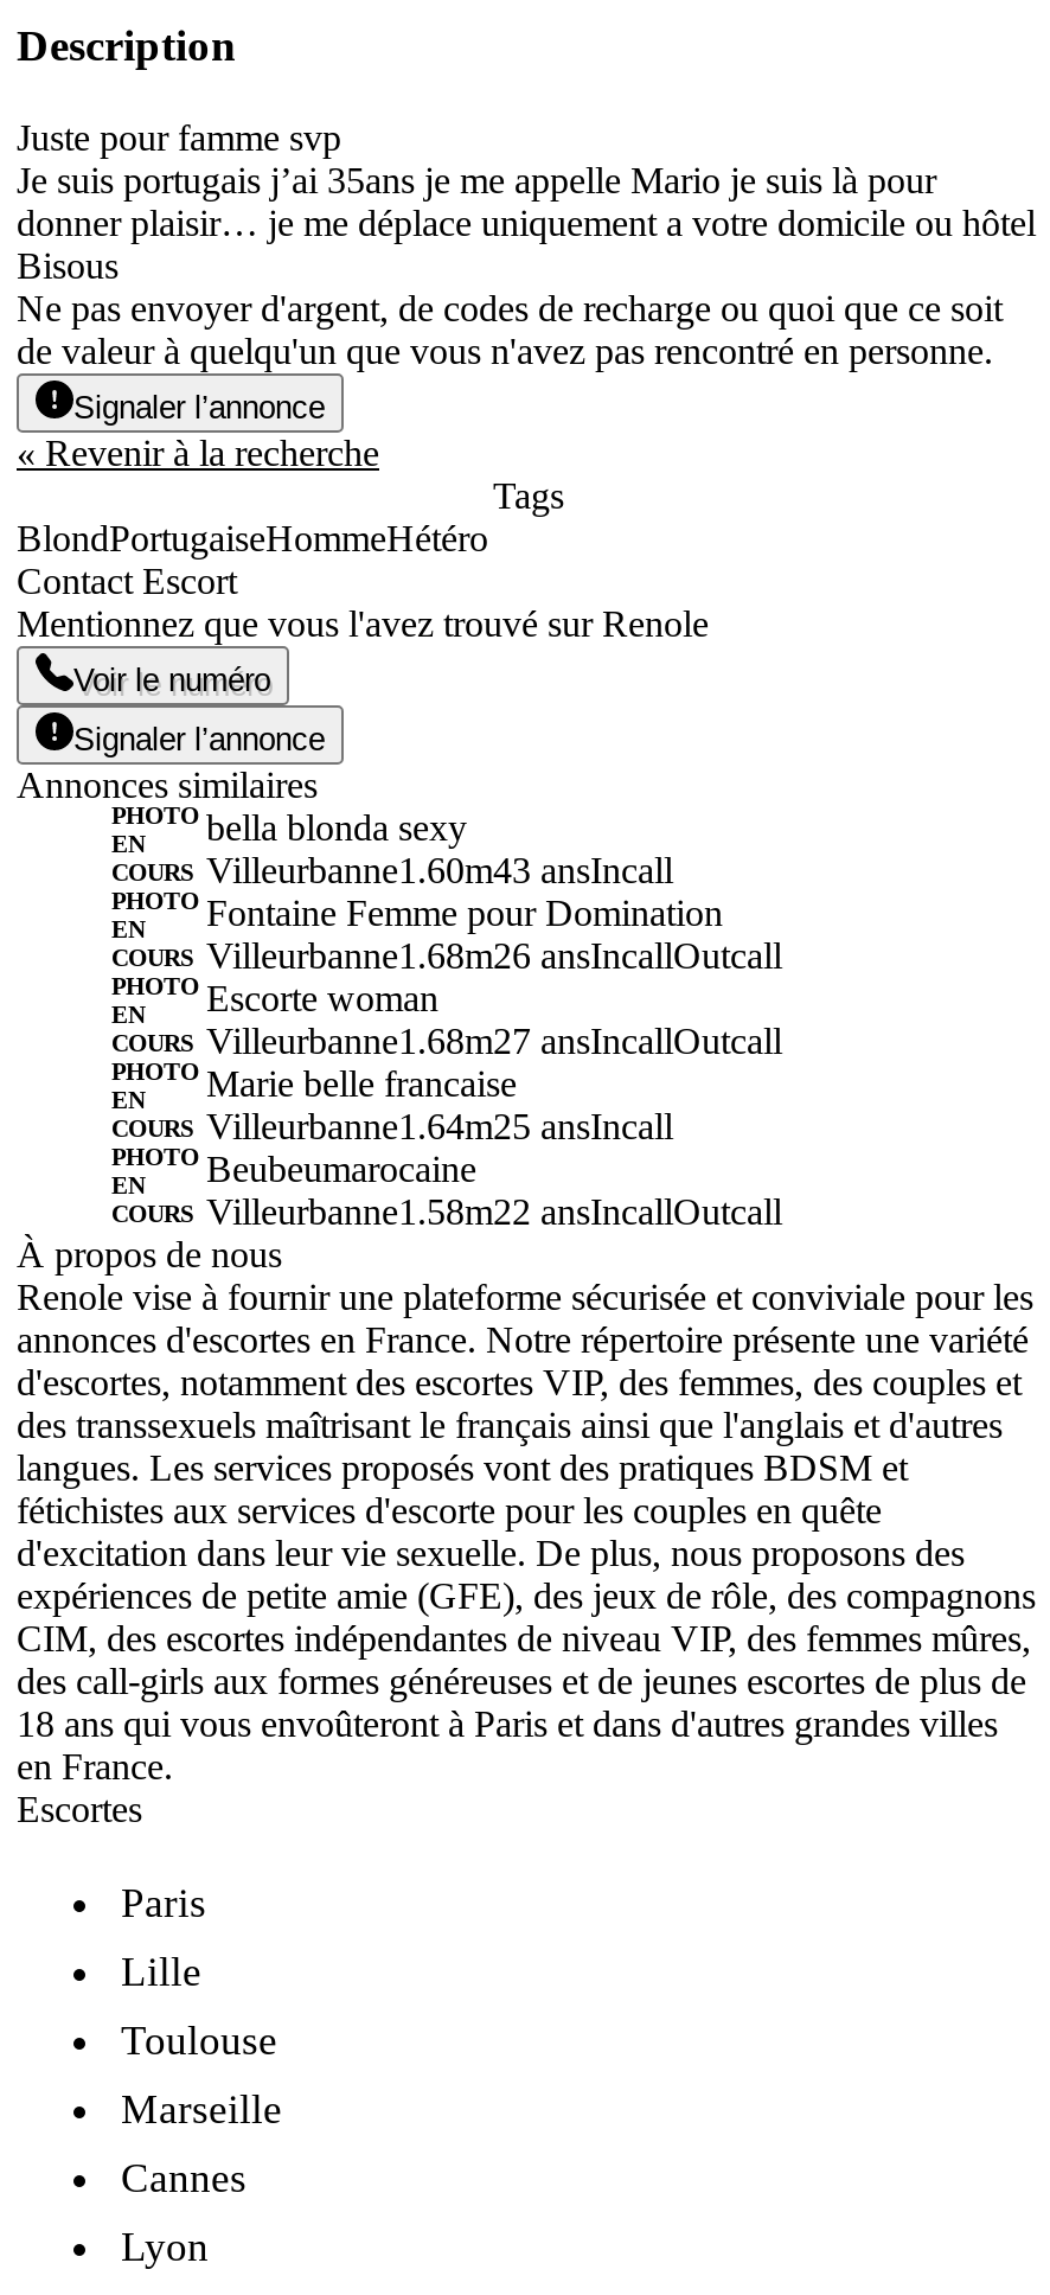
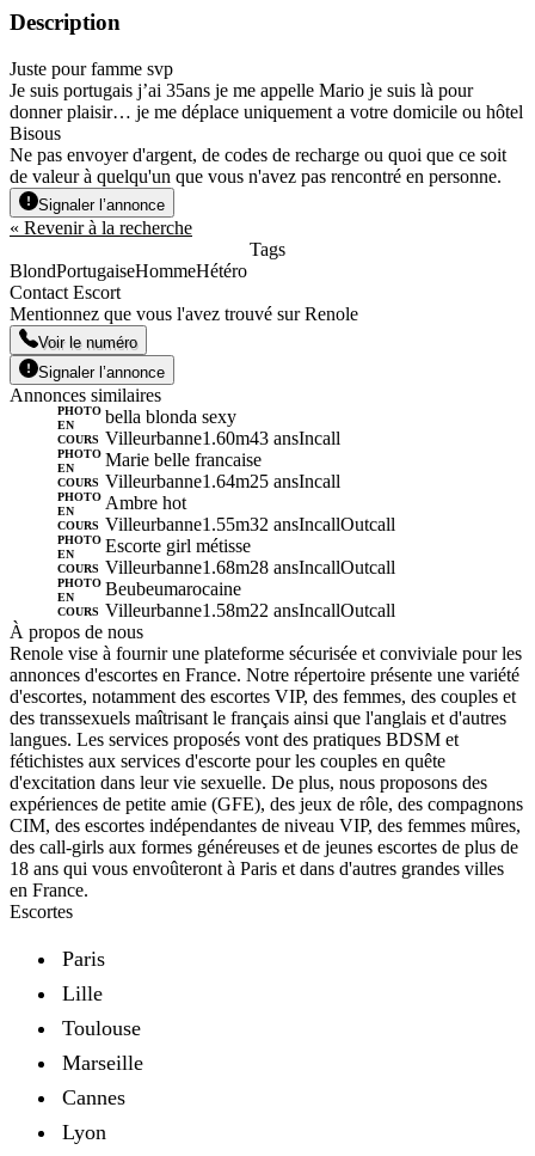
[206,892,782,975] Fontaine Femme pour Domination | Villeurbanne1.68m26 ansIncallOutcall -> none
[206,978,782,1061] Escorte woman | Villeurbanne1.68m27 ansIncallOutcall -> [105,492,395,534] Ambre hot | Villeurbanne1.55m32 ansIncallOutcall
moved [206,1063,673,1146] -> [105,449,340,491]: Marie belle francaise | Villeurbanne1.64m25 ansIncall
none -> [105,535,395,577] Escorte girl métisse | Villeurbanne1.68m28 ansIncallOutcall

